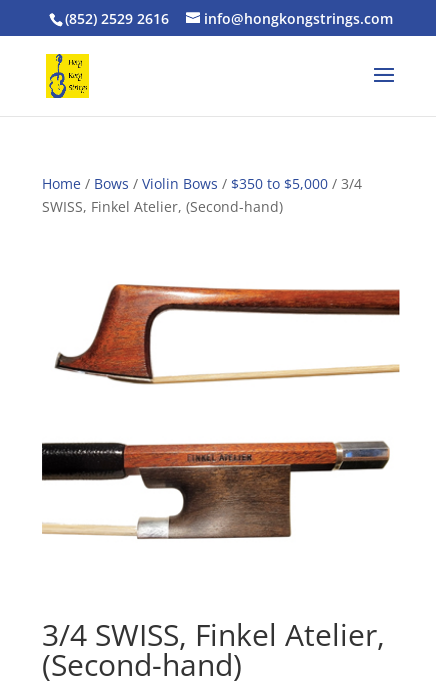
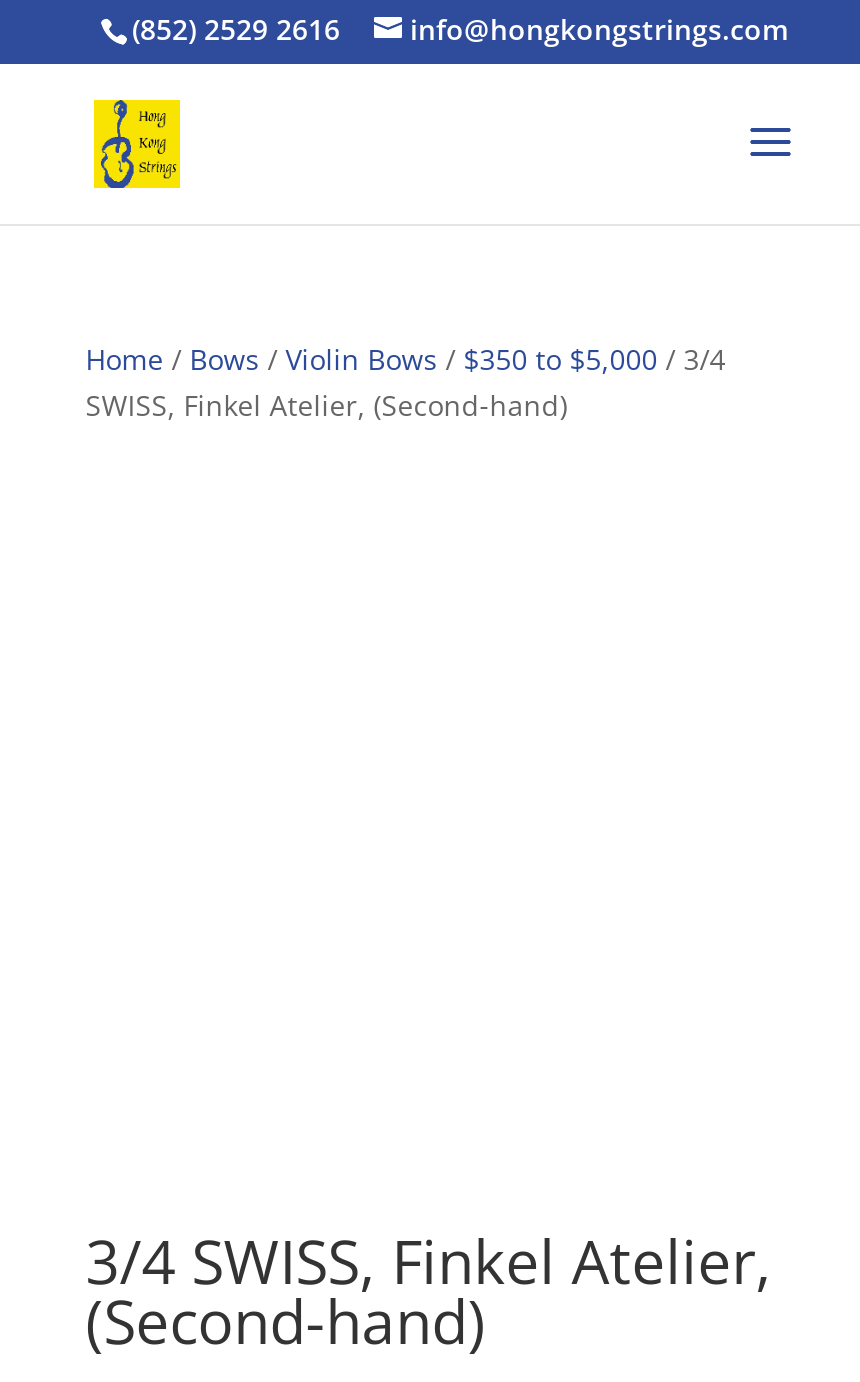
[54,283,401,385] [image] -> none
[41,440,390,540] [image] -> none

